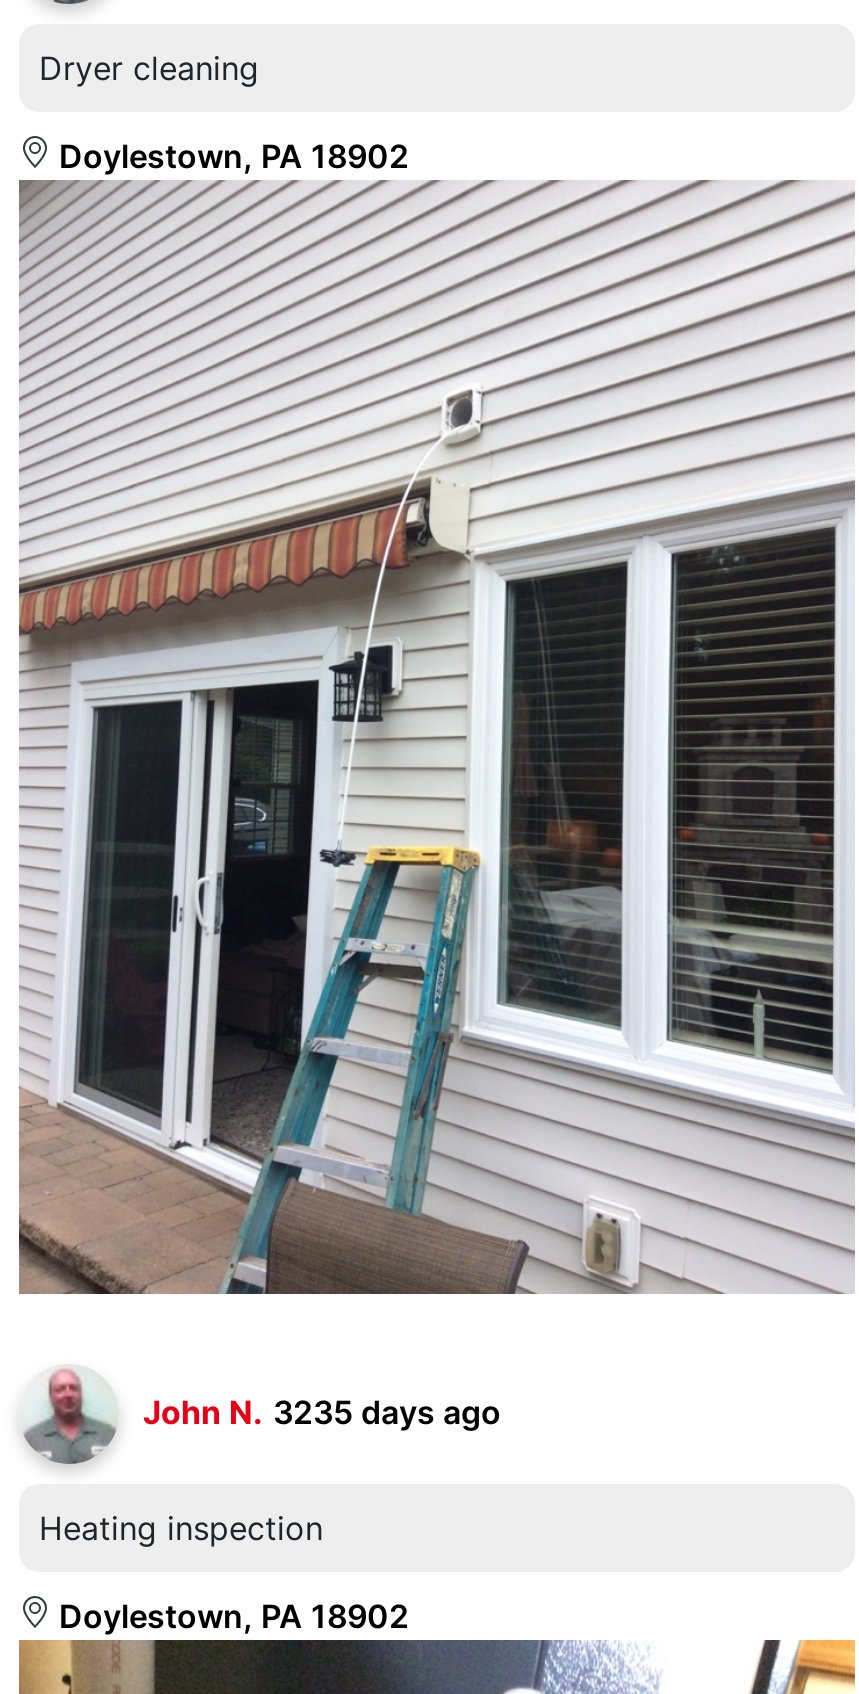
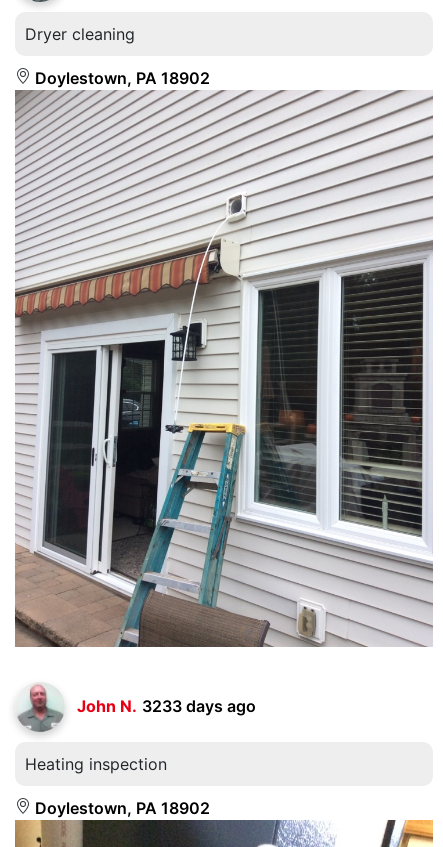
[143,1393,501,1433] John N. 3235 days ago -> [77,696,256,716] John N. 3233 days ago

